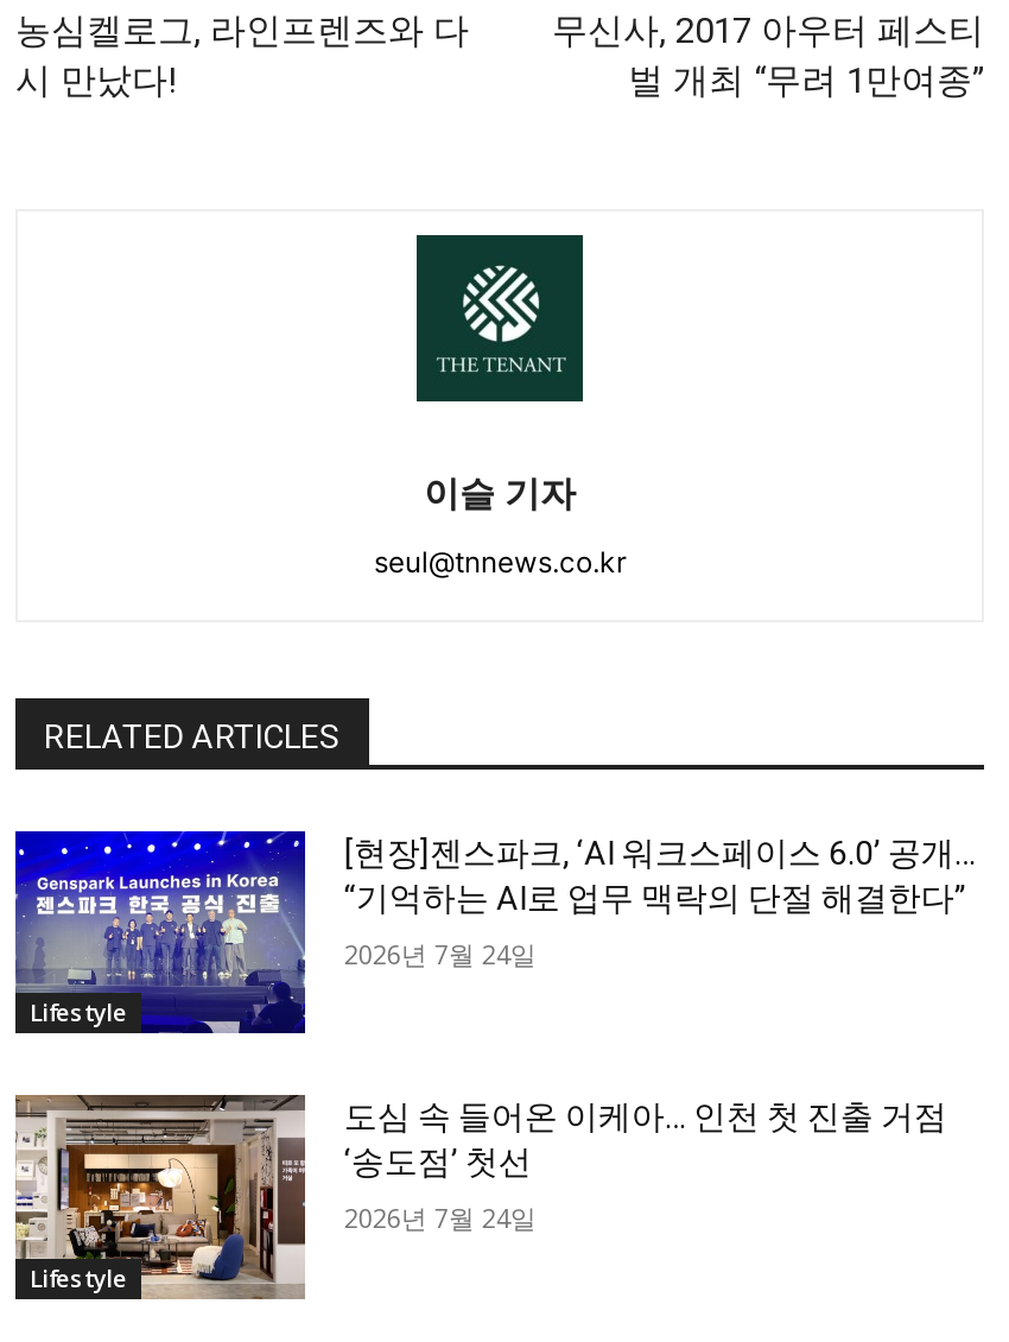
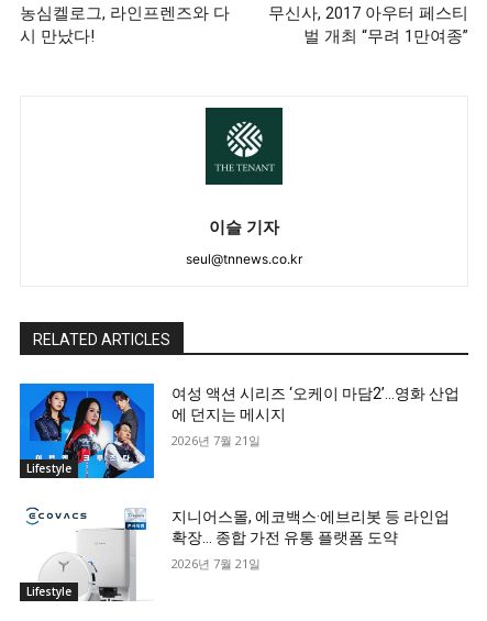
[13,829,976,1036] [image] | [현장]젠스파크, ‘AI 워크스페이스 6.0’ 공개… | “기억하는 AI로 업무 맥락의 단절 해결한다” -> [19,382,460,479] [image] | 여성 액션 시리즈 ‘오케이 마담2’…영화 산업 | 에 던지는 메시지
[344,934,536,970] 2026년 7월 24일 -> [172,432,261,449] 2026년 7월 21일
[13,1093,947,1302] [image] | 도심 속 들어온 이케아… 인천 첫 진출 거점 | ‘송도점’ 첫선 -> [20,507,450,601] [image] | 지니어스몰, 에코백스·에브리봇 등 라인업 | 확장… 종합 가전 유통 플랫폼 도약
[344,1199,536,1235] 2026년 7월 24일 -> [172,555,261,572] 2026년 7월 21일

